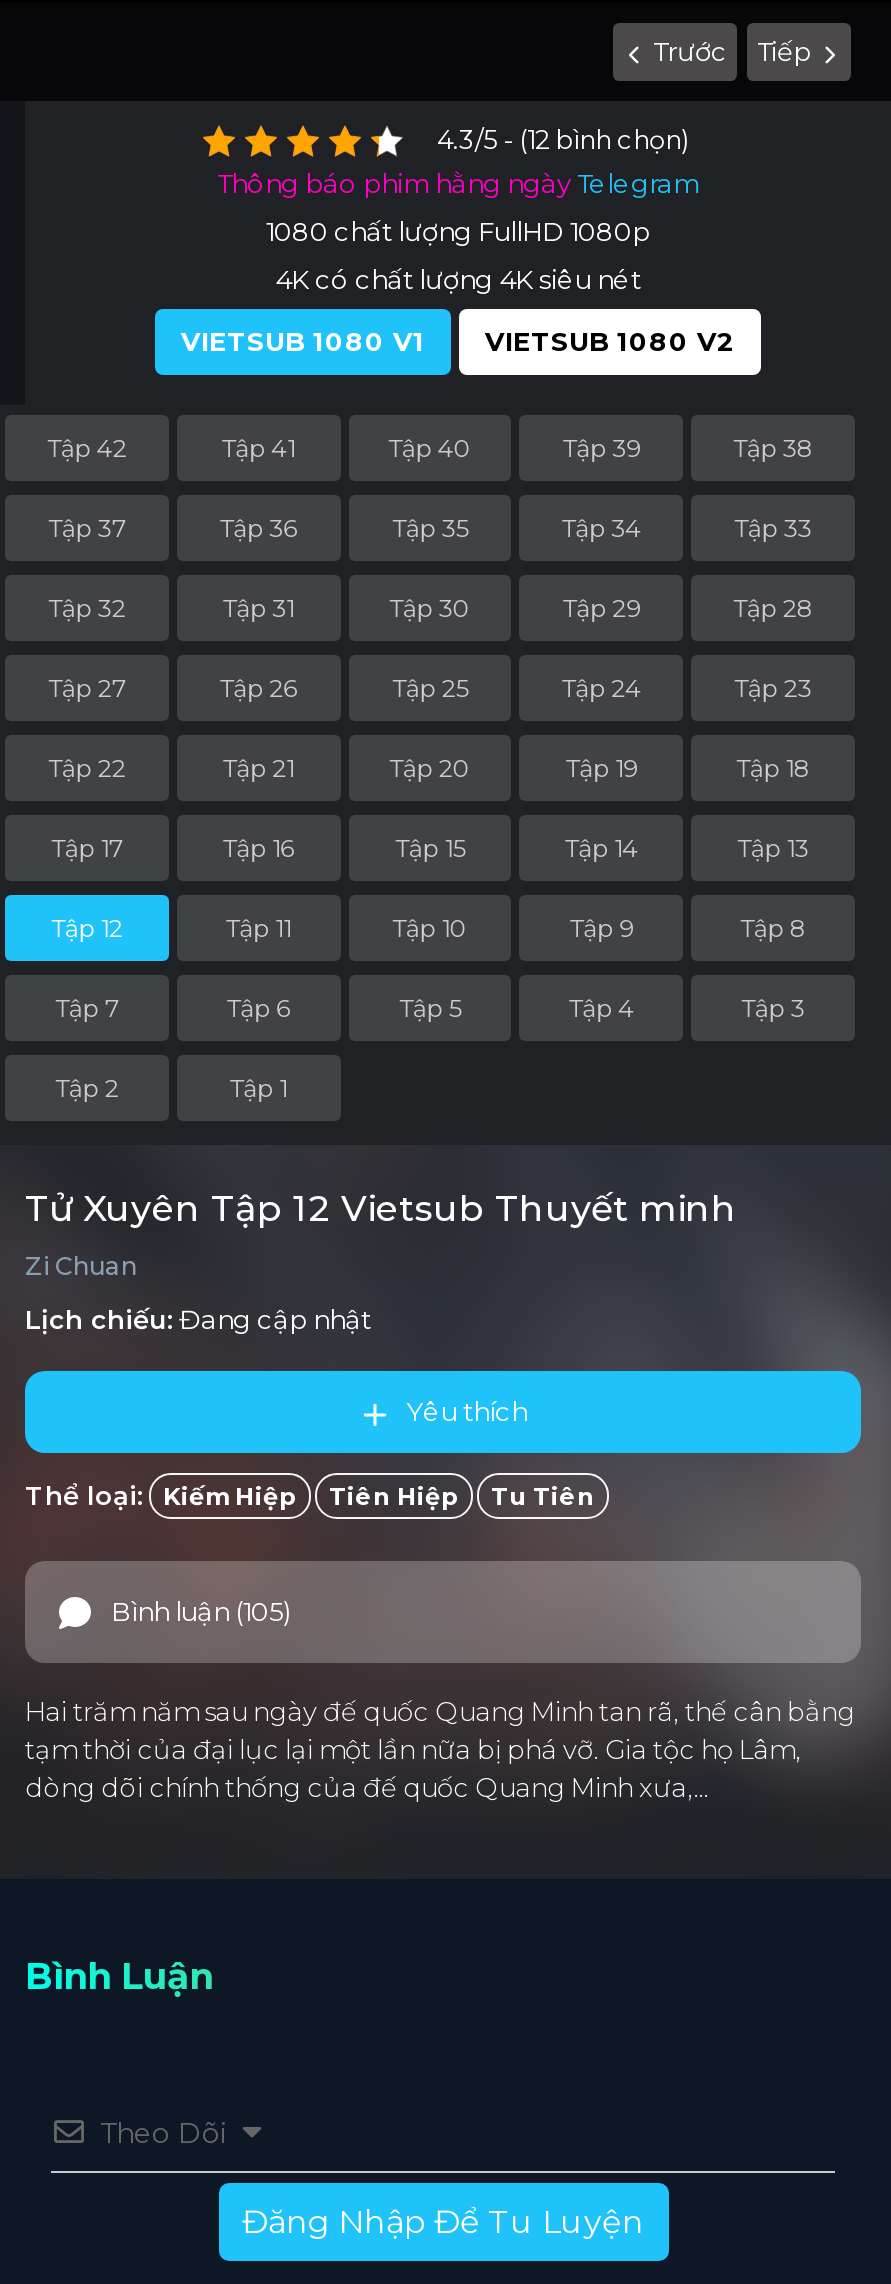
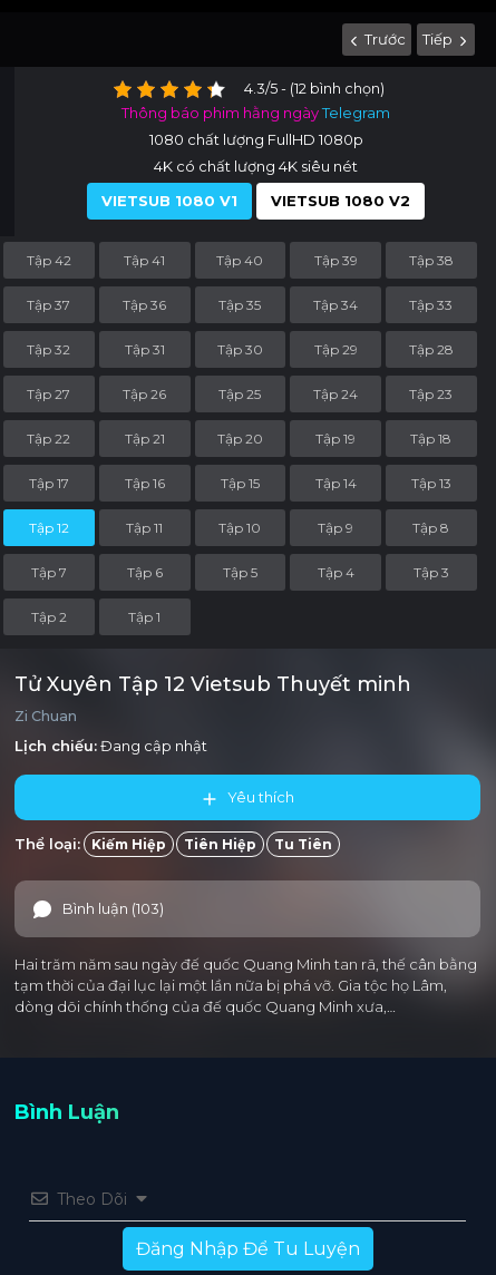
[111,1595,291,1627] Bình luận (105) -> [62,899,164,917] Bình luận (103)

